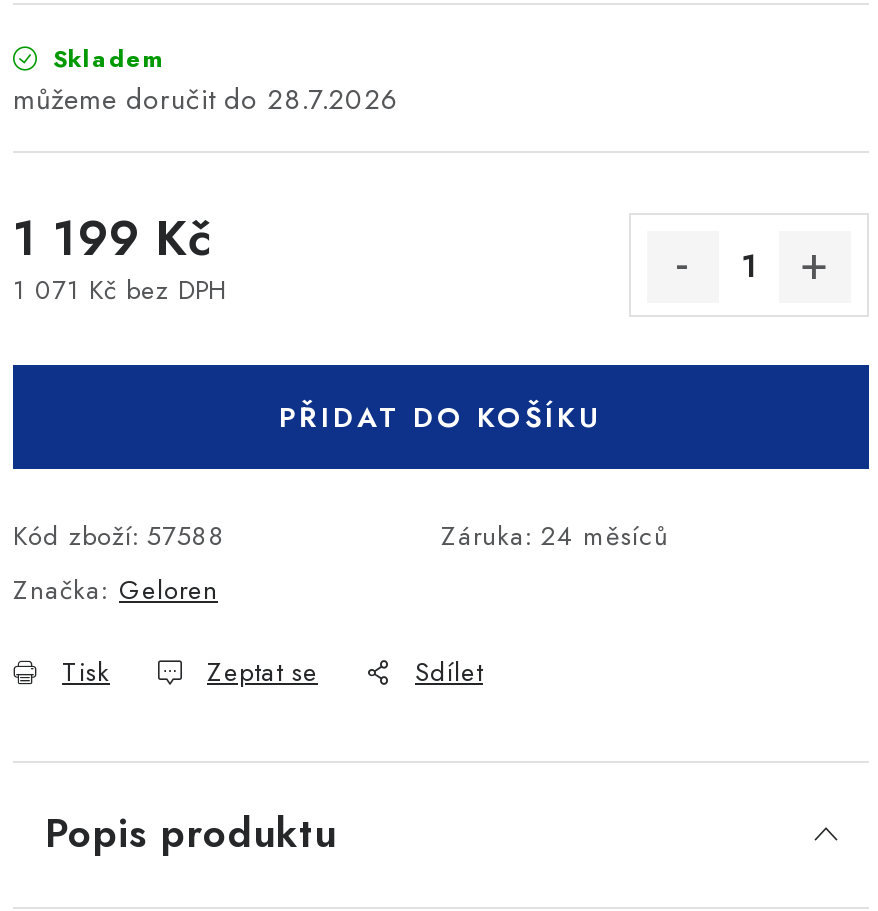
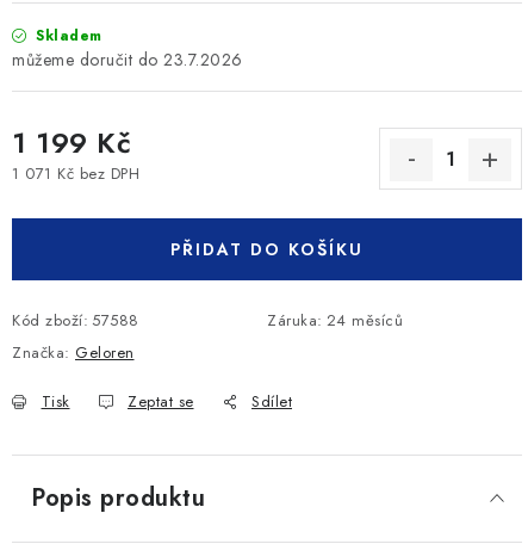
[267,79,400,119] 28.7.2026 -> [163,48,243,72] 23.7.2026

